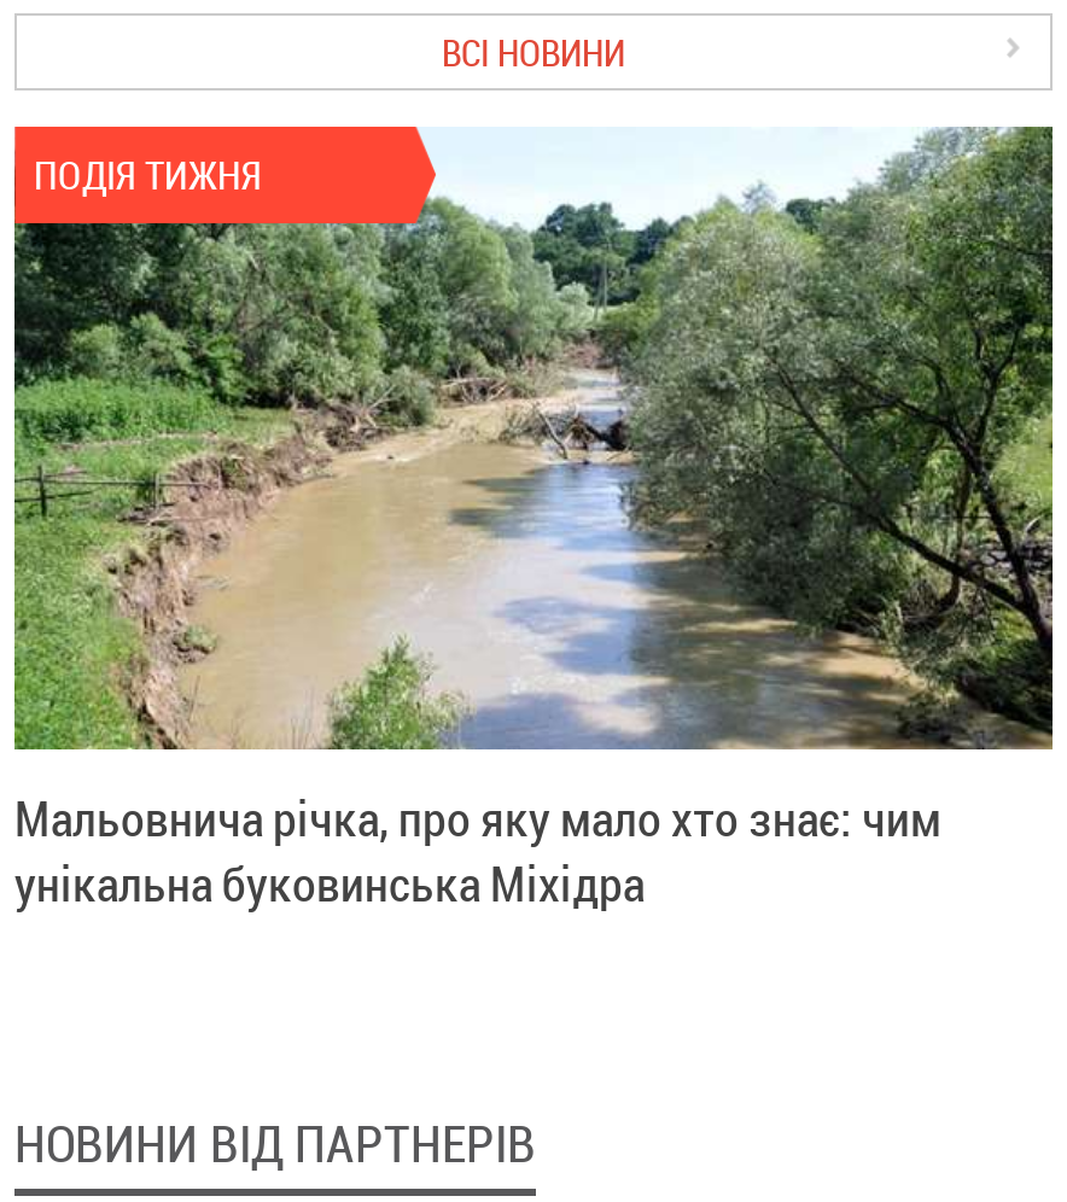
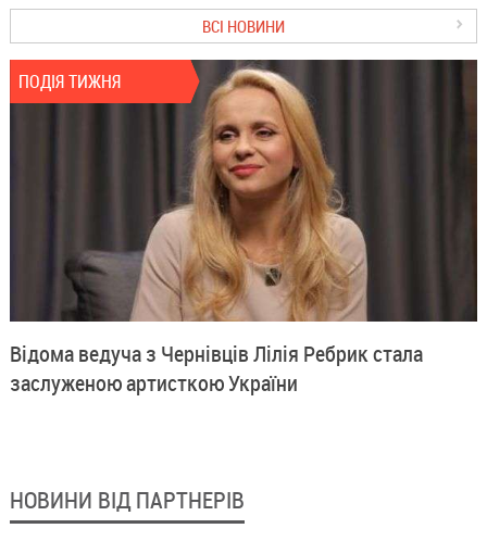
[12,127,1055,915] [image] | Мальовнича річка, про яку мало хто знає: чим | унікальна буковинська Міхідра -> [9,59,478,397] [image] | Відома ведуча з Чернівців Лілія Ребрик стала | заслуженою артисткою України

